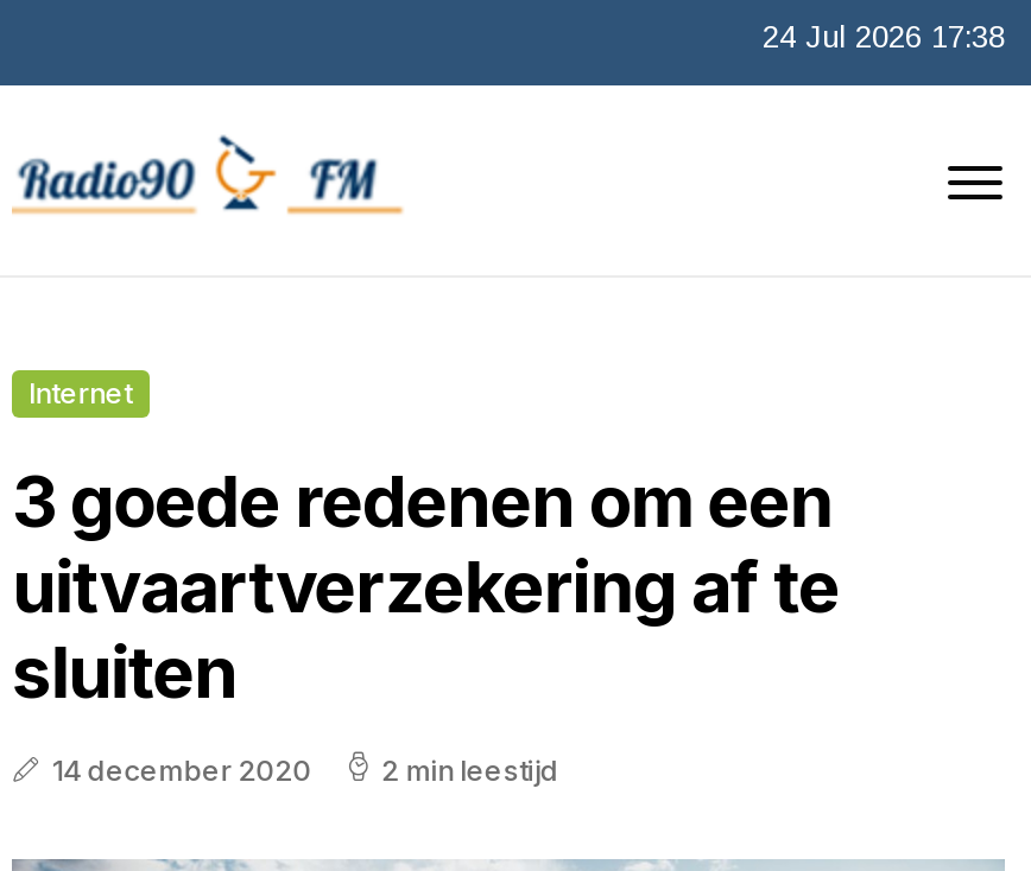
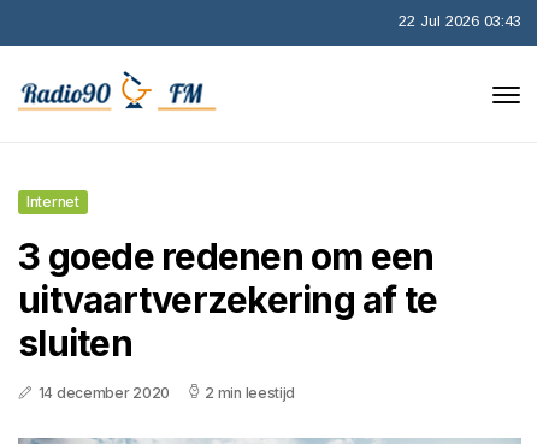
[763,19,1005,55] 24 Jul 2026 17:38 -> [399,12,521,30] 22 Jul 2026 03:43

